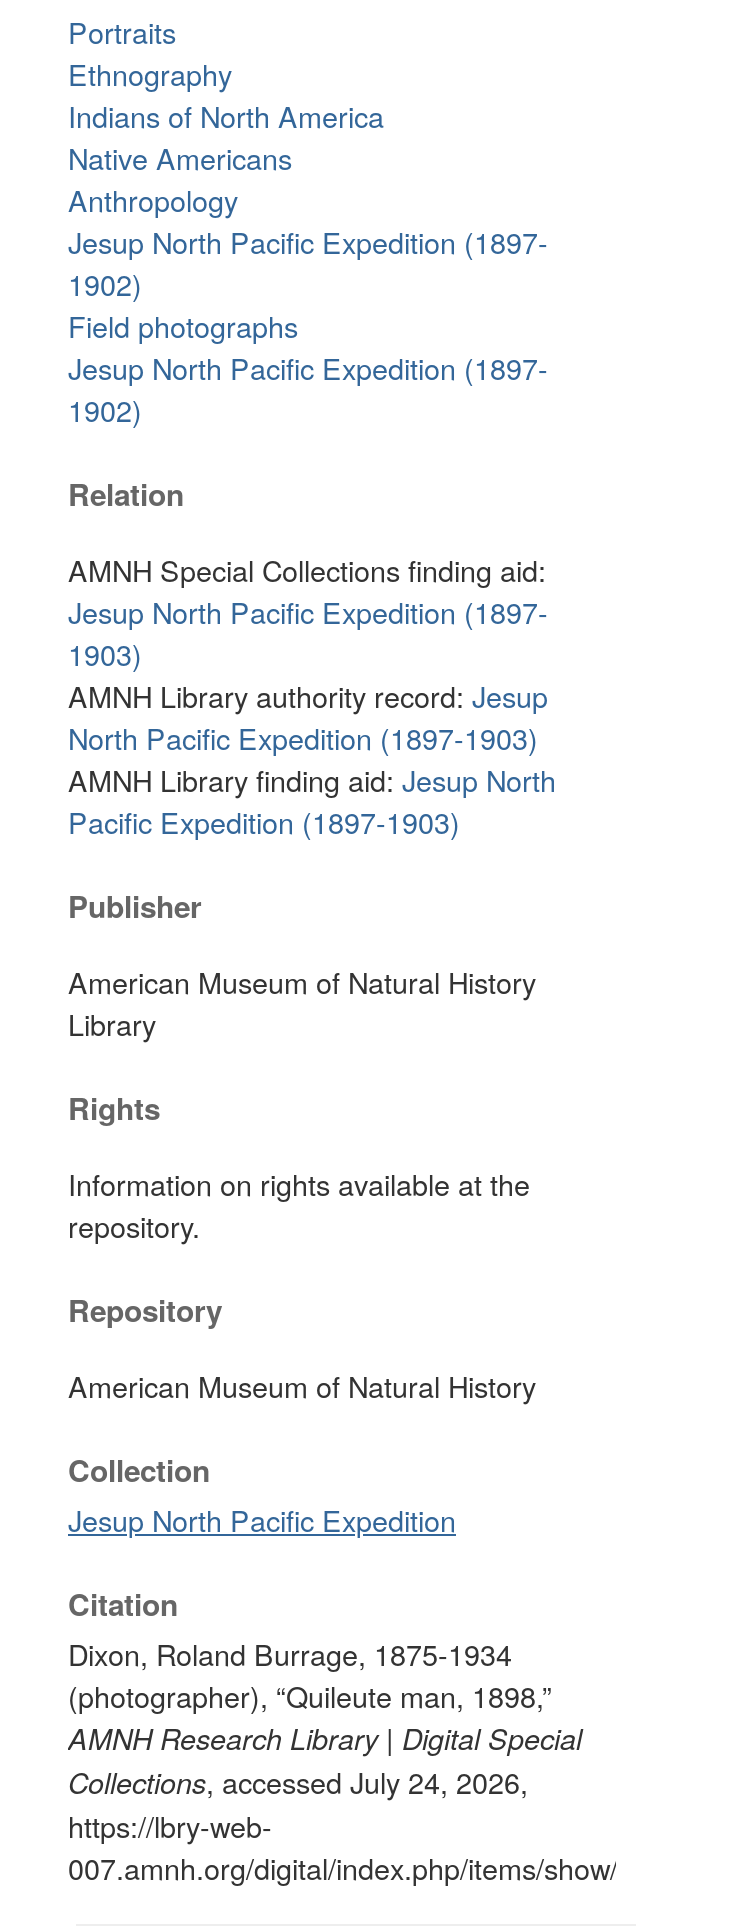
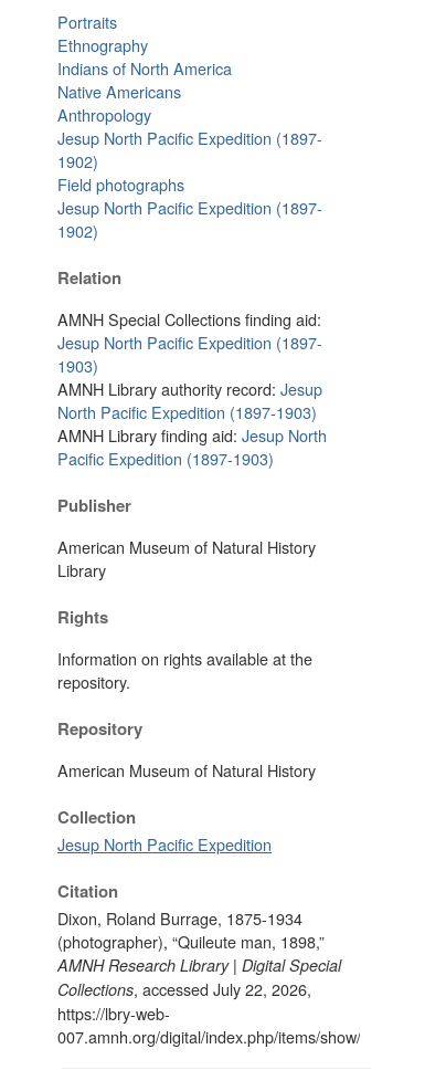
[68,1760,528,1802] Collections, accessed July 24, 2026, -> [57,977,311,1001] Collections, accessed July 22, 2026,

